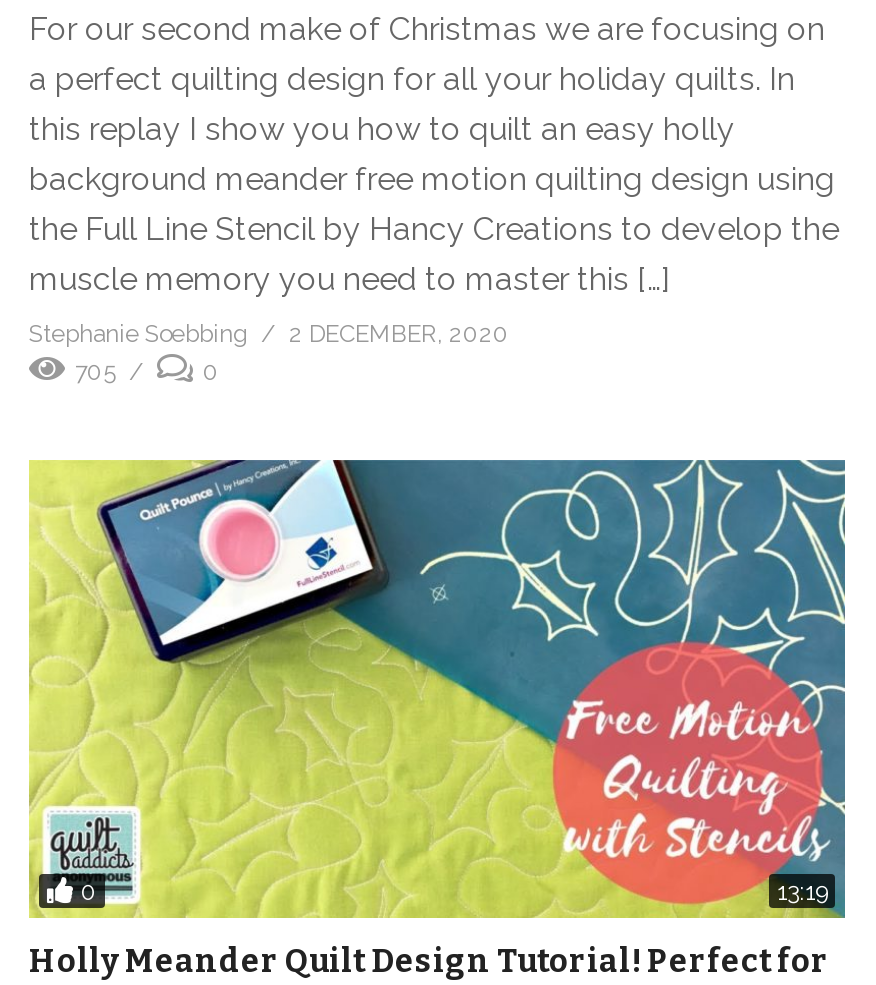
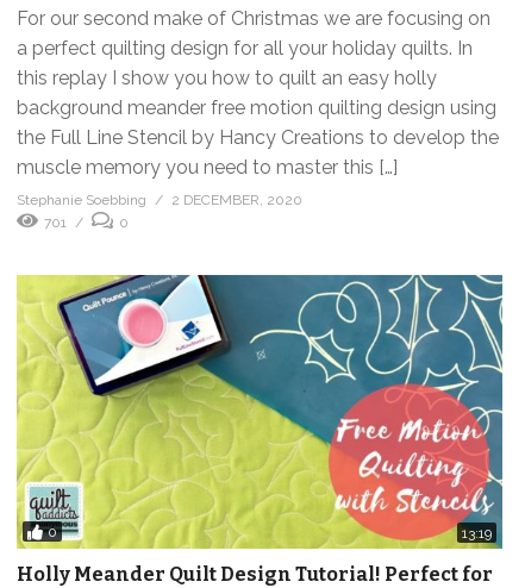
[75,358,115,386] 705 -> [44,214,67,231] 701

